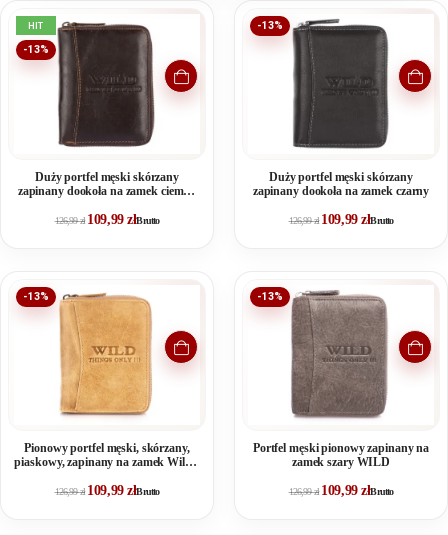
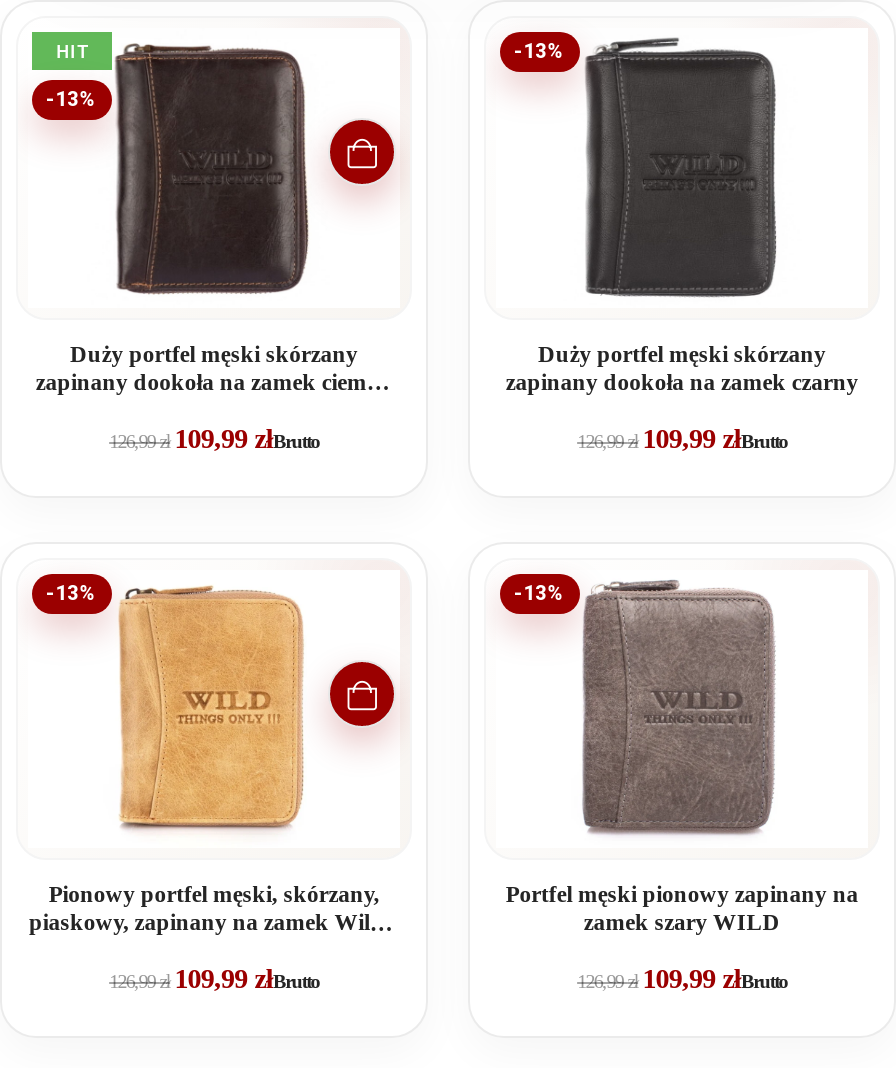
[397,59,433,98] [image] -> none
[397,330,433,369] [image] -> none

